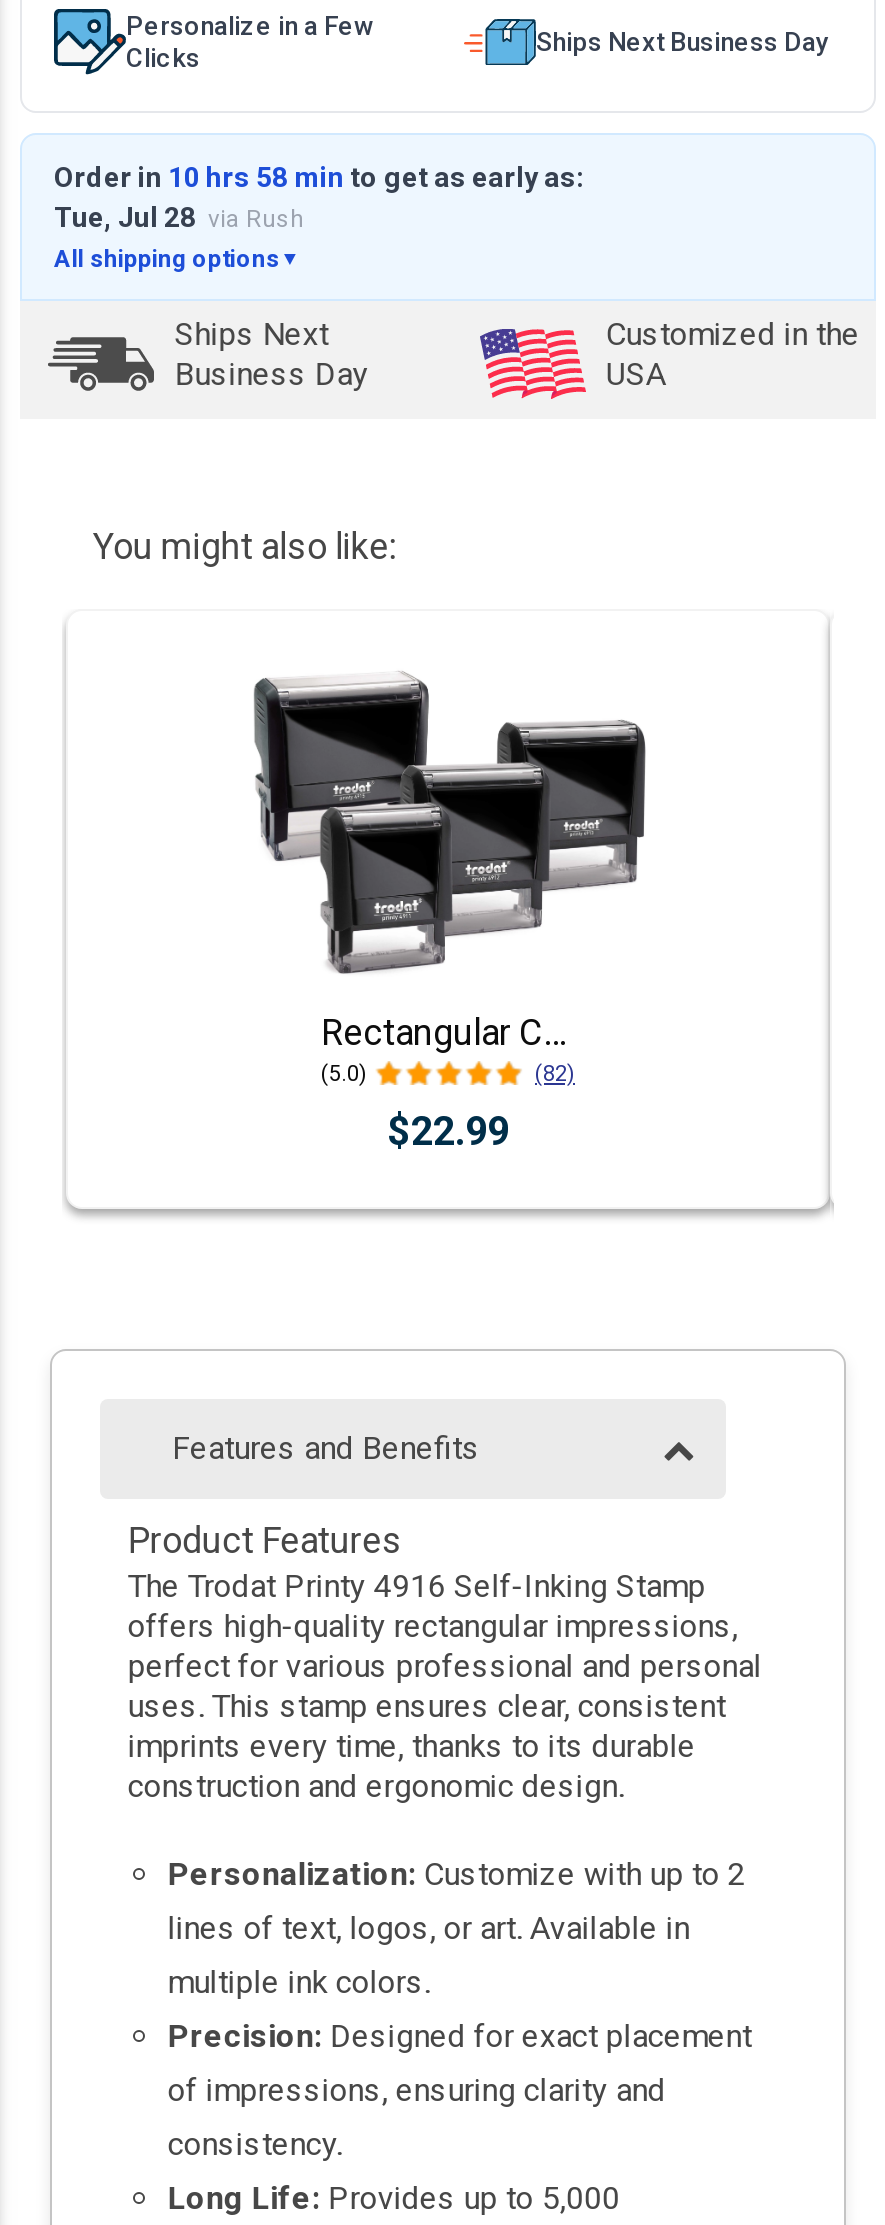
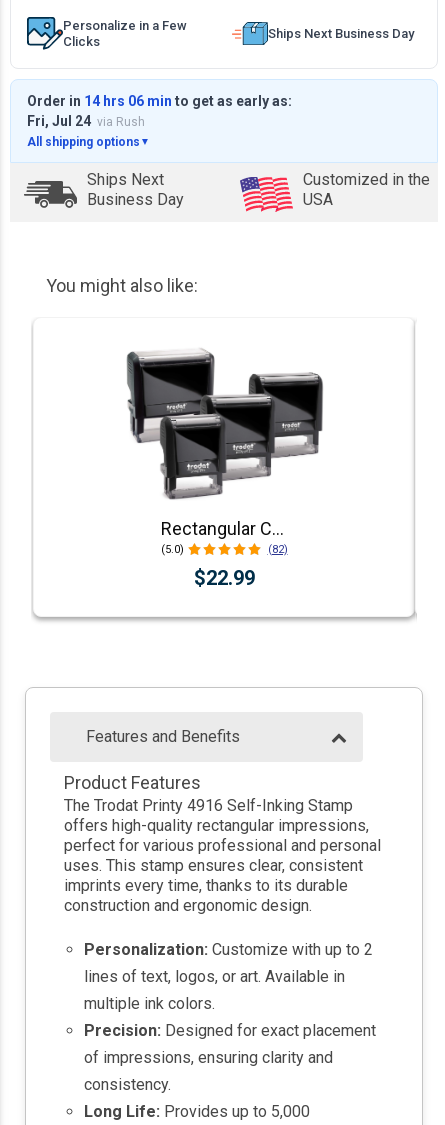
[54,160,584,192] Order in 10 hrs 58 min to get as early as: -> [27,92,292,108] Order in 14 hrs 06 min to get as early as:
[54,200,304,232] Tue, Jul 28 via Rush -> [27,112,145,128] Fri, Jul 24 via Rush

